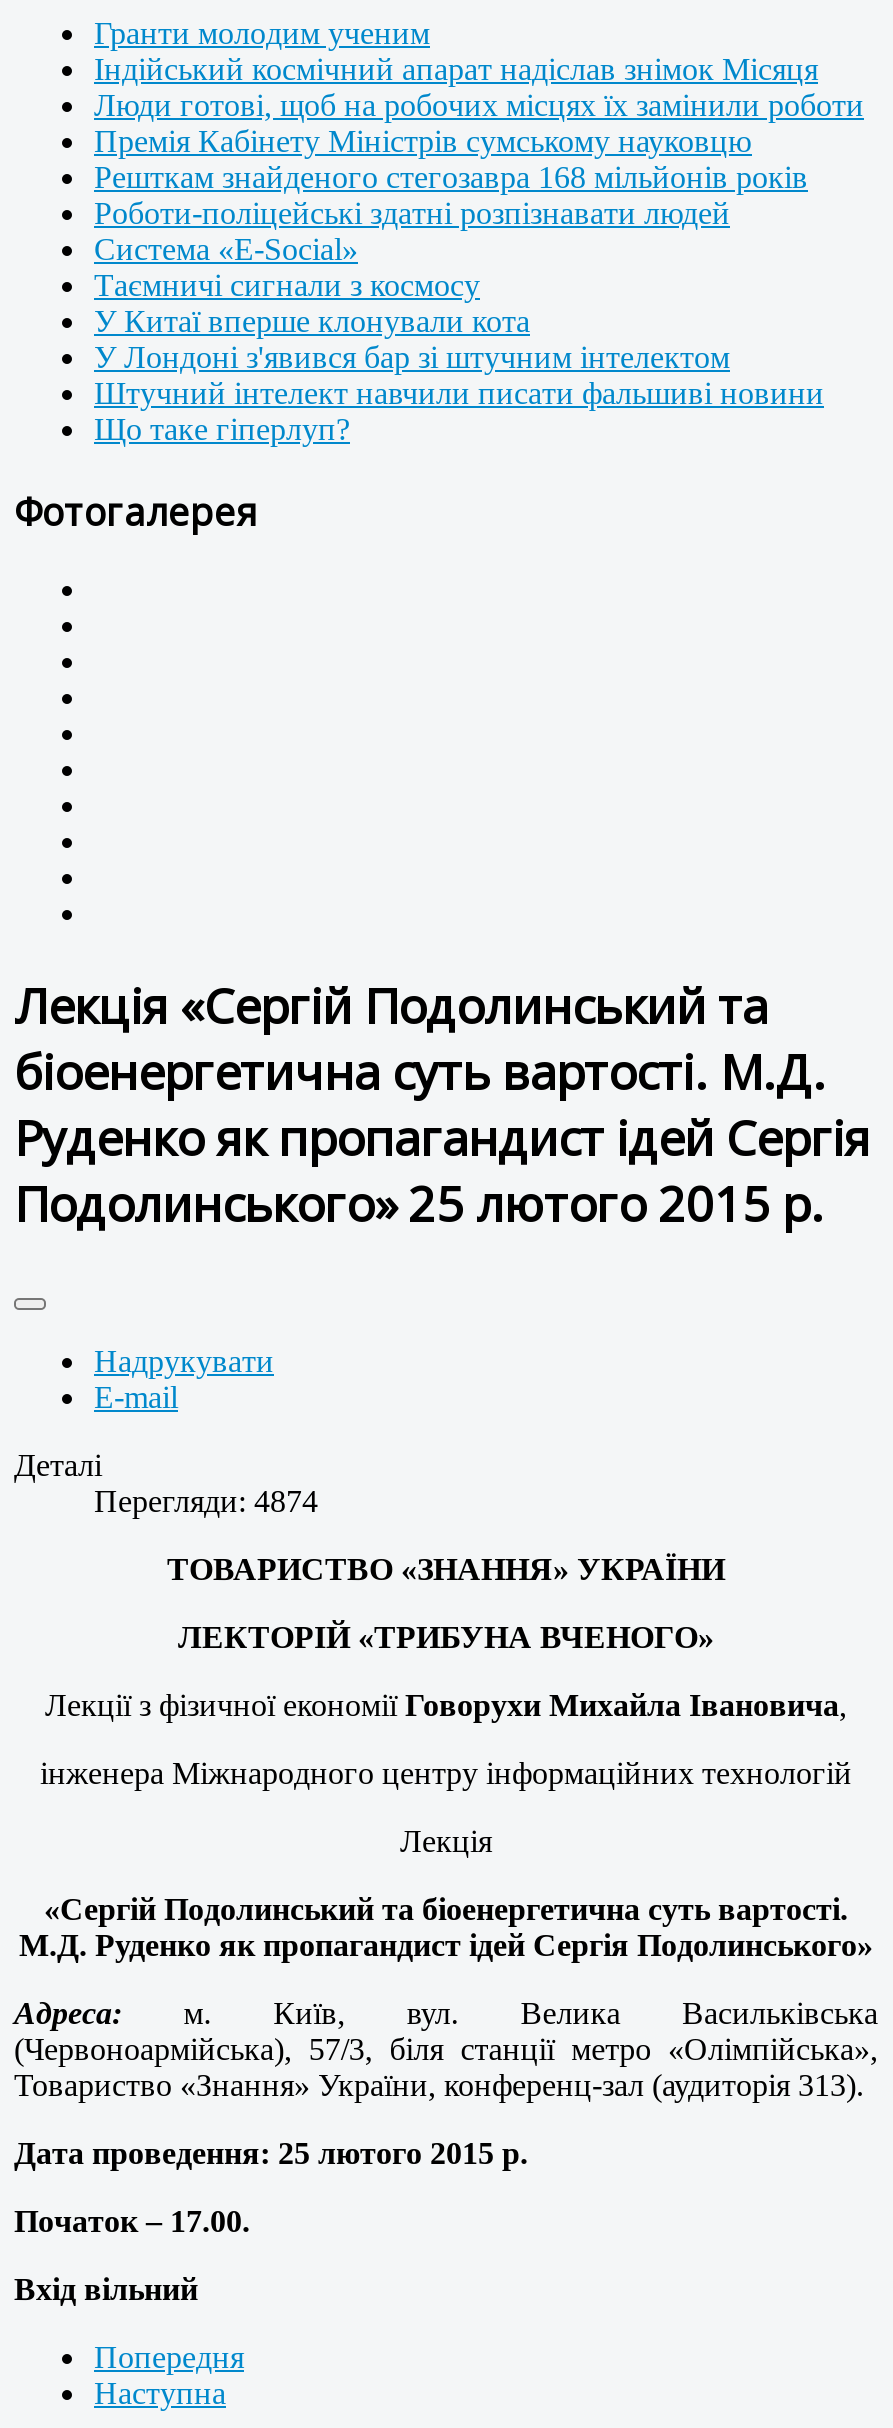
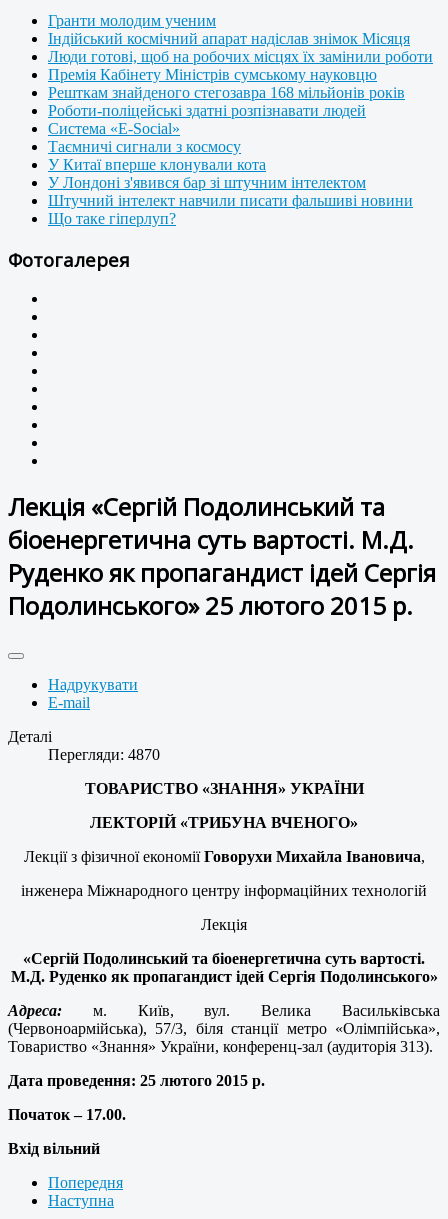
[94,1484,318,1518] Перегляди: 4874 -> [48,746,160,763] Перегляди: 4870

